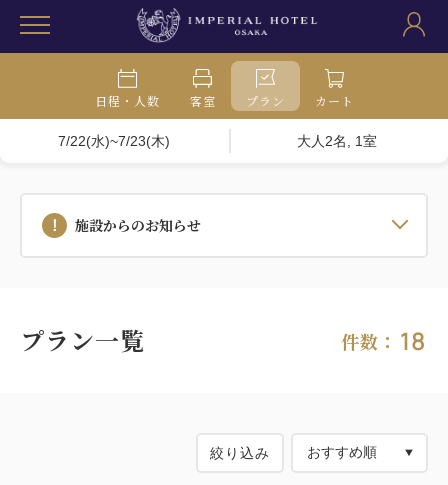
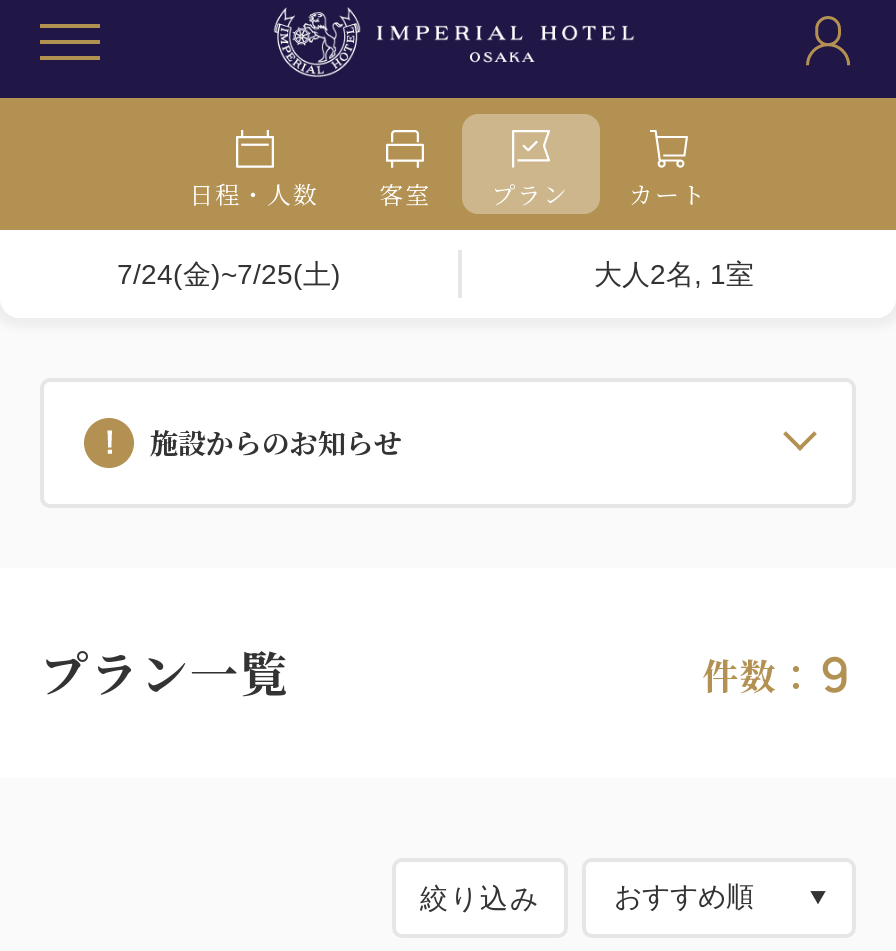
[58,133,170,149] 7/22(水)~7/23(木) -> [117,257,341,289] 7/24(金)~7/25(土)
[341,324,426,357] 件数： 18 -> [702,639,852,705] 件数： 9

